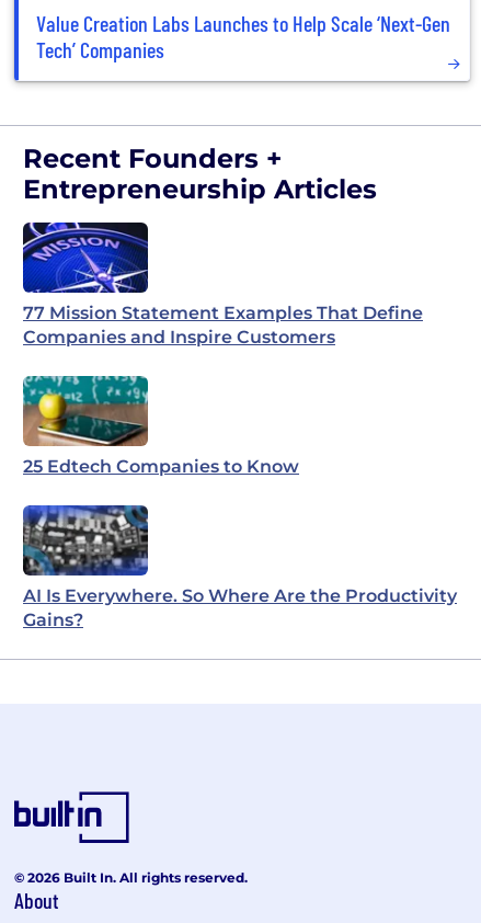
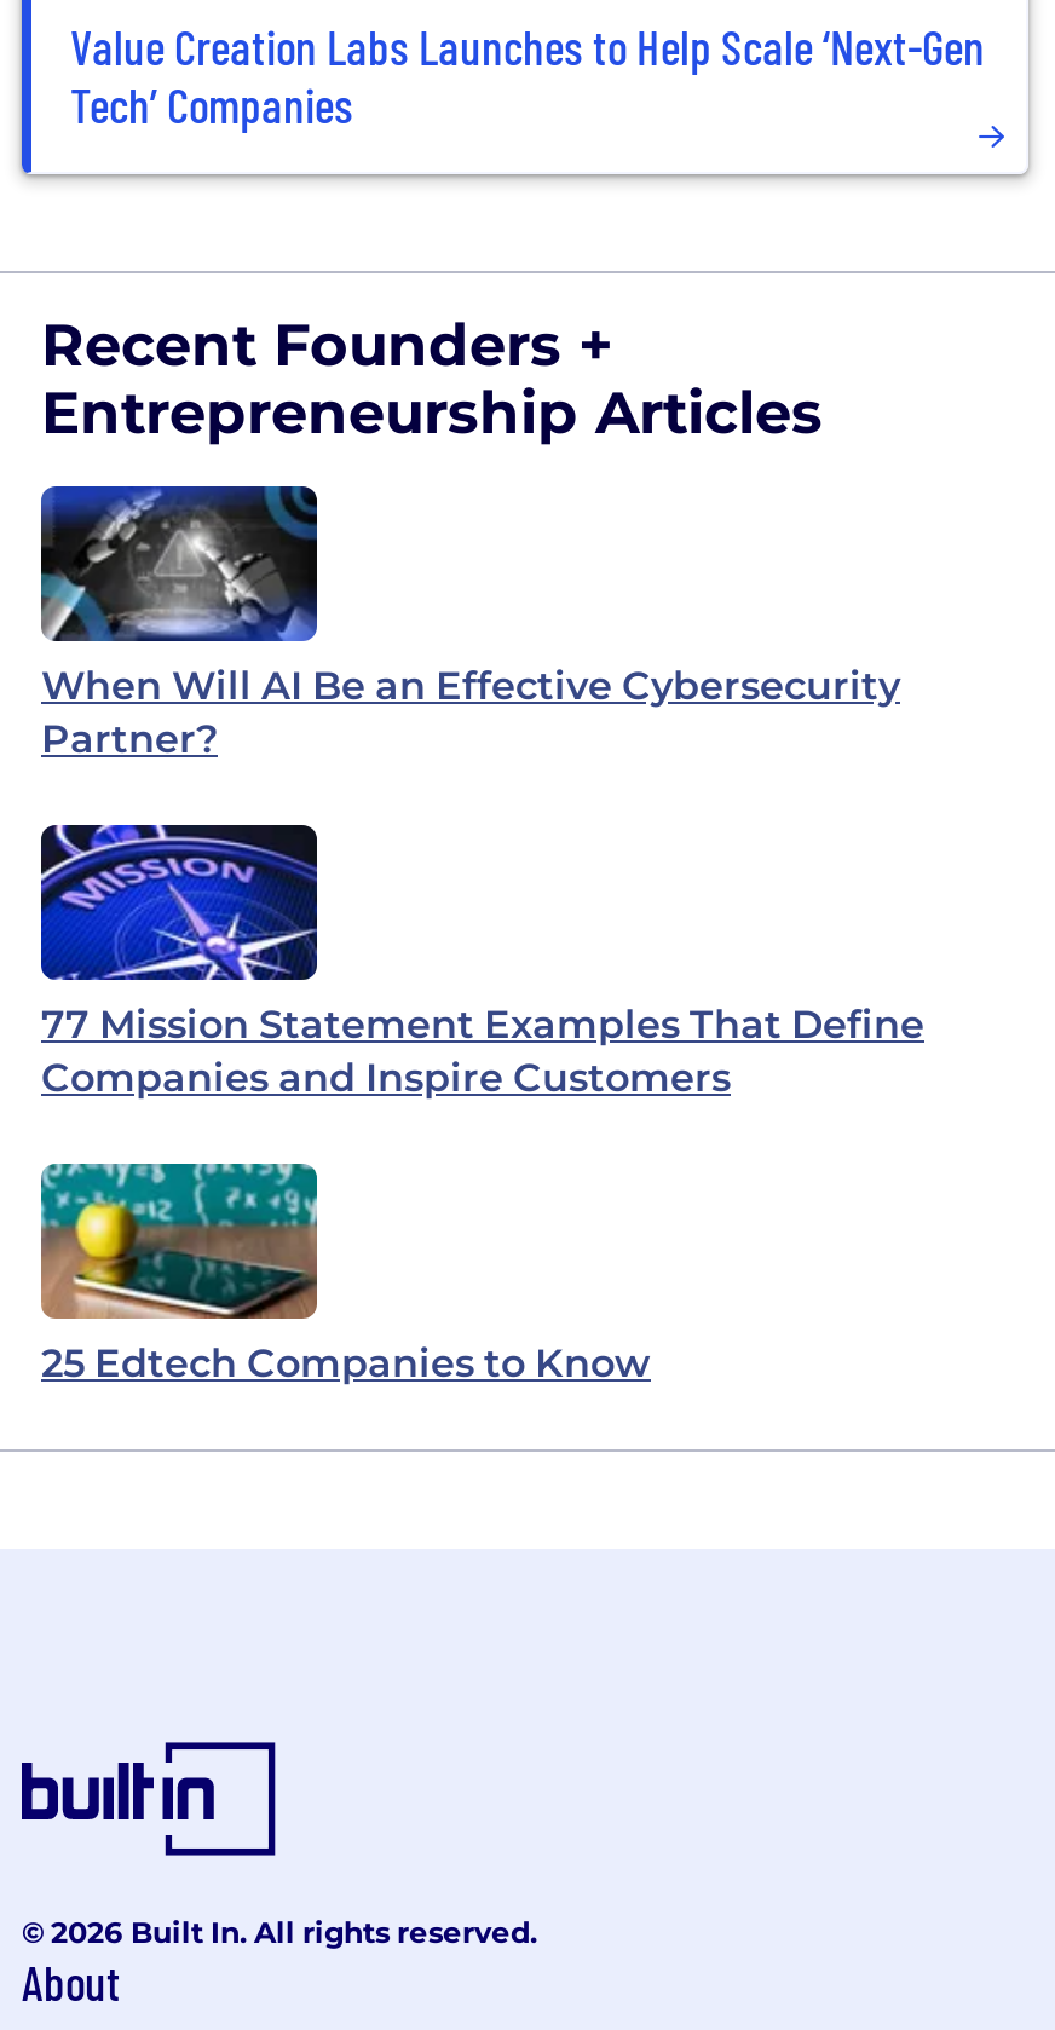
none -> [39,484,900,762] [image] | When Will AI Be an Effective Cybersecurity | Partner?
moved [21,220,423,477] -> [36,820,924,1386]: [image] | 77 Mission Statement Examples That Define | Companies and Inspire Customers | 25 Edtech Companies to Know
[22,504,457,630] [image] | AI Is Everywhere. So Where Are the Productivity | Gains? -> none

